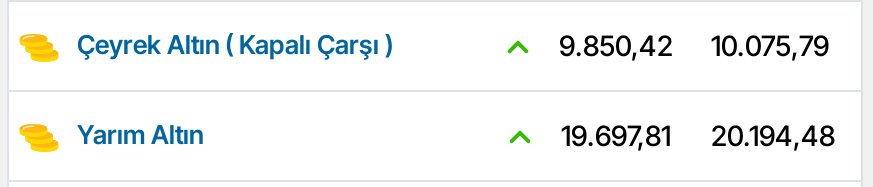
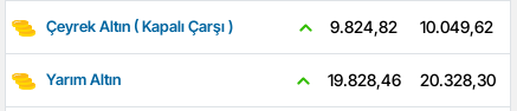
[559,28,673,62] 9.850,42 -> [330,17,398,37] 9.824,82
[711,28,829,62] 10.075,79 -> [420,17,493,37] 10.049,62
[561,118,671,152] 19.697,81 -> [327,70,400,90] 19.828,46
[711,118,835,152] 20.194,48 -> [420,70,496,90] 20.328,30

